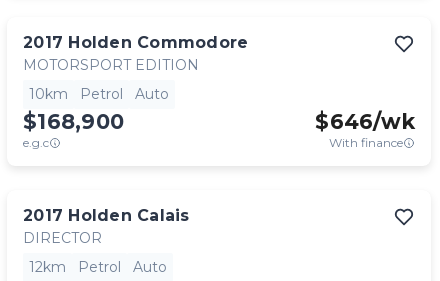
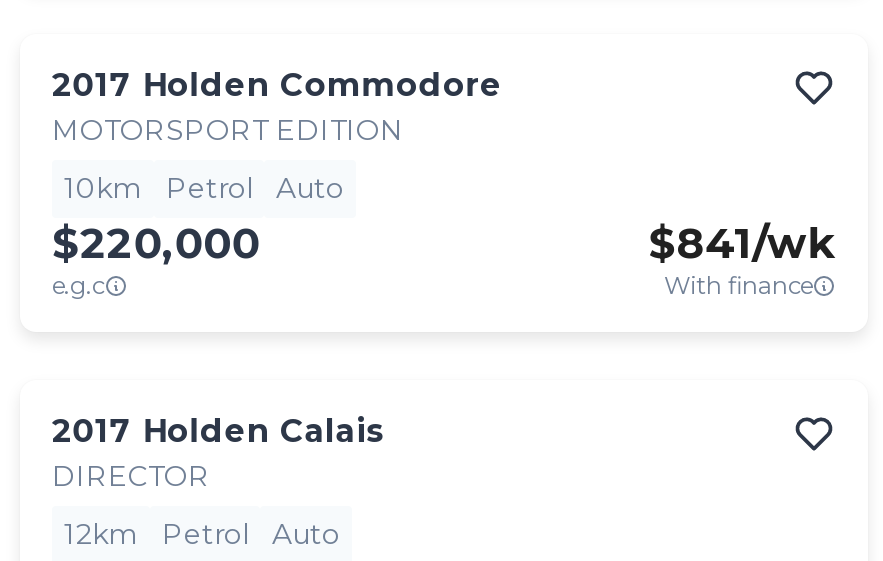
[23,109,124,134] $168,900 -> [52,218,260,268] $220,000
[315,109,415,134] $646/wk -> [648,218,836,268] $841/wk

